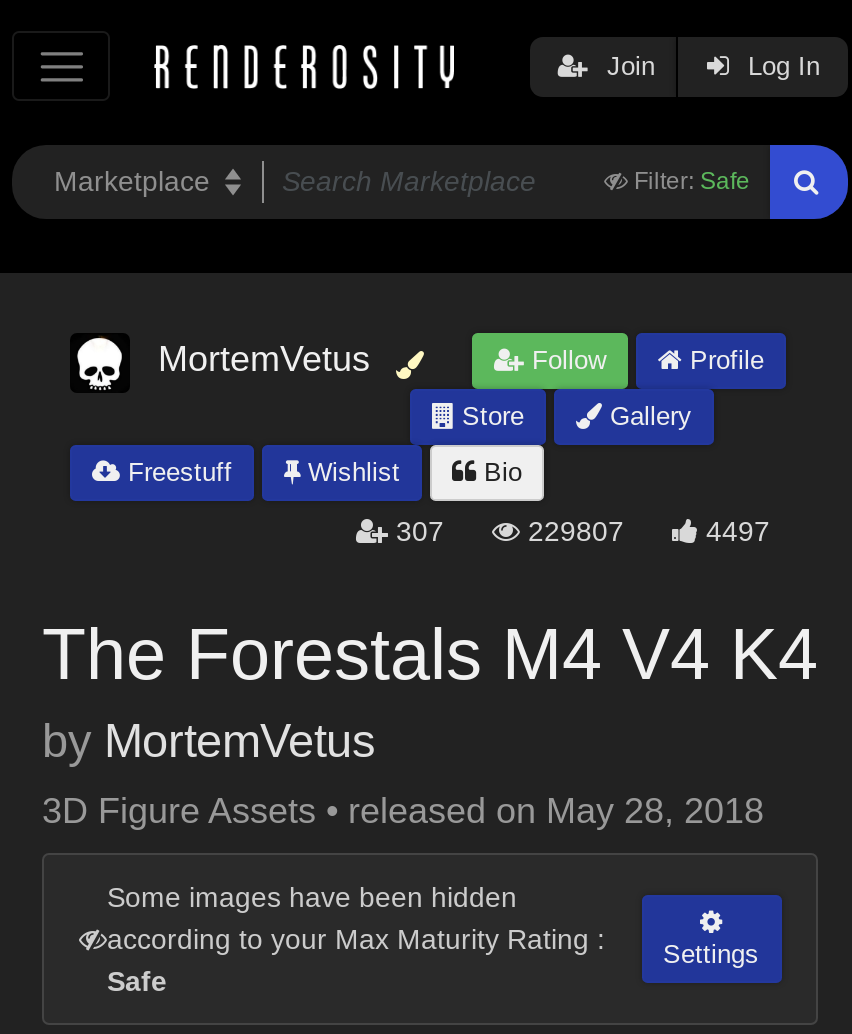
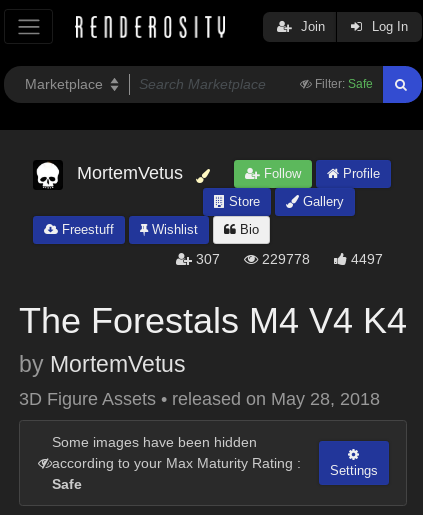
[520,515,624,547] 229807 -> [258,251,310,267] 229778

